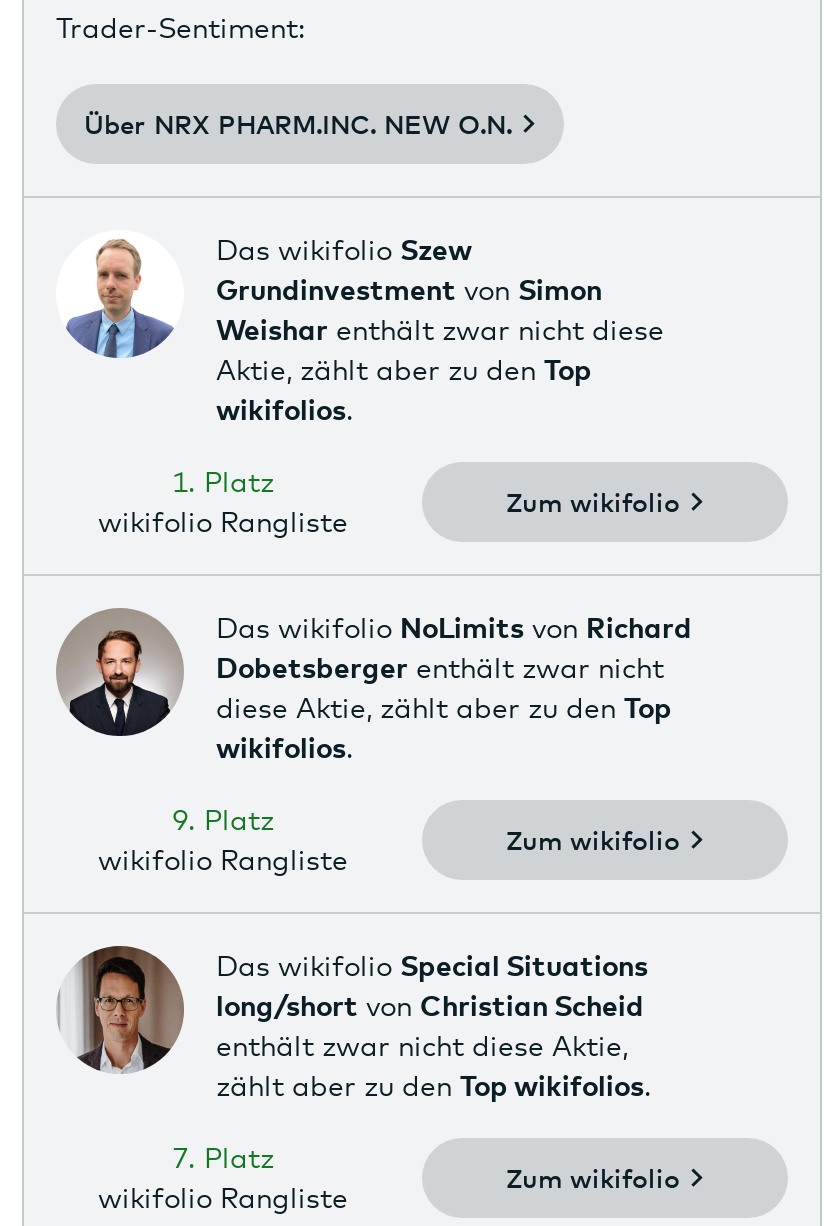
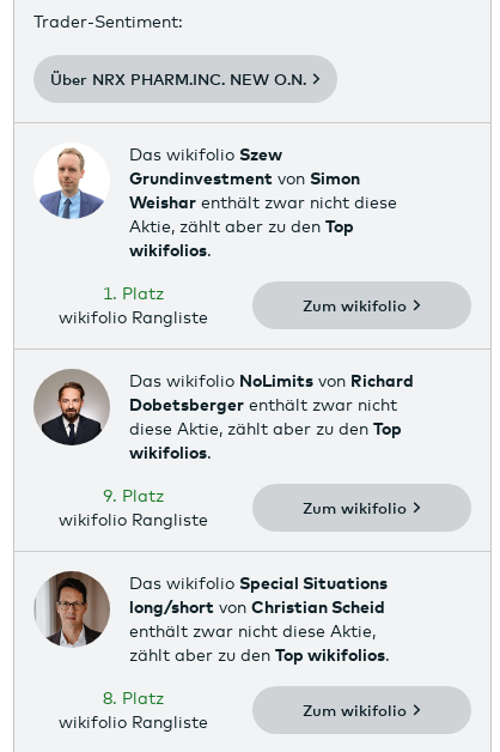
[172,1140,274,1174] 7. Platz -> [103,688,164,708] 8. Platz

